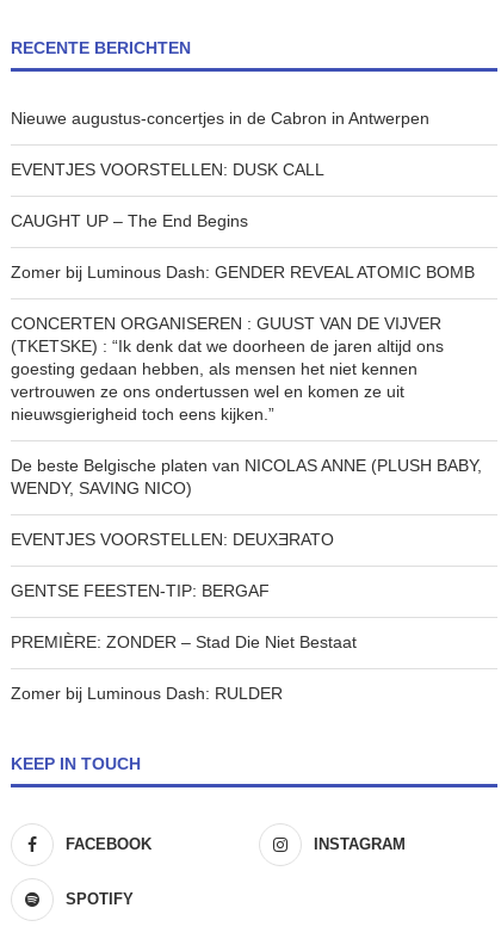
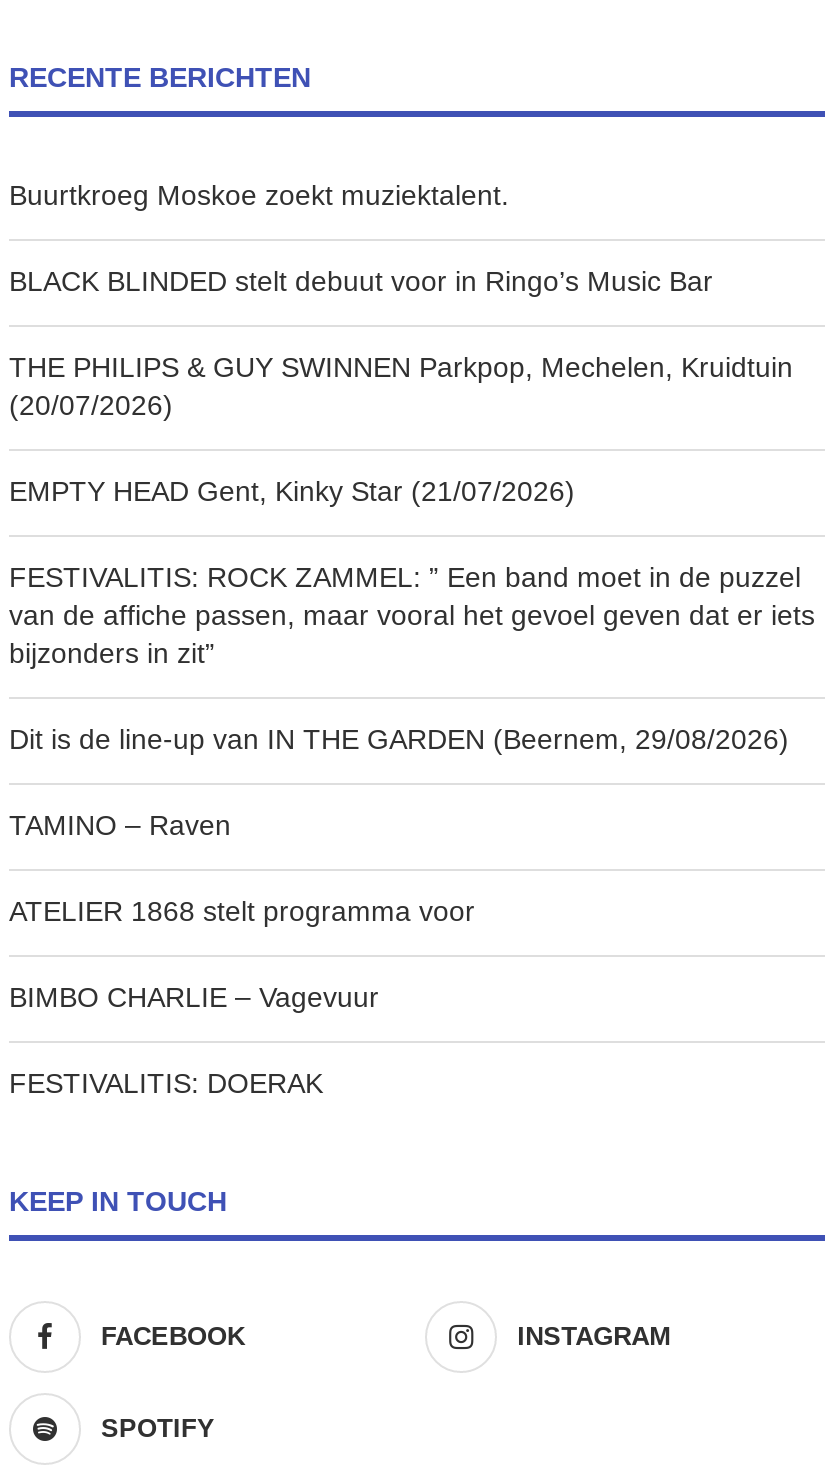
[11,109,429,128] Nieuwe augustus-concertjes in de Cabron in Antwerpen -> [9,180,509,212] Buurtkroeg Moskoe zoekt muziektalent.
[11,160,324,179] EVENTJES VOORSTELLEN: DUSK CALL -> [9,266,713,298] BLACK BLINDED stelt debuut voor in Ringo’s Music Bar
[11,212,248,231] CAUGHT UP – The End Begins -> [9,352,793,422] THE PHILIPS & GUY SWINNEN Parkpop, Mechelen, Kruidtuin | (20/07/2026)
[11,263,475,282] Zomer bij Luminous Dash: GENDER REVEAL ATOMIC BOMB -> [9,476,575,508] EMPTY HEAD Gent, Kinky Star (21/07/2026)
[11,314,444,424] CONCERTEN ORGANISEREN : GUUST VAN DE VIJVER | (TKETSKE) : “Ik denk dat we doorheen de jaren altijd ons | goesting gedaan hebben, als mensen het niet kennen | vertrouwen ze ons ondertussen wel en komen ze uit | nieuwsgierigheid toch eens kijken.” -> [9,562,815,670] FESTIVALITIS: ROCK ZAMMEL: ” Een band moet in de puzzel | van de affiche passen, maar vooral het gevoel geven dat er iets | bijzonders in zit”
[11,456,482,498] De beste Belgische platen van NICOLAS ANNE (PLUSH BABY, | WENDY, SAVING NICO) -> [9,724,789,756] Dit is de line-up van IN THE GARDEN (Beernem, 29/08/2026)
[11,530,334,549] EVENTJES VOORSTELLEN: DEUXƎRATO -> [9,810,231,842] TAMINO – Raven
[11,582,270,601] GENTSE FEESTEN-TIP: BERGAF -> [9,896,475,928] ATELIER 1868 stelt programma voor
[11,633,357,652] PREMIÈRE: ZONDER – Stad Die Niet Bestaat -> [9,982,379,1014] BIMBO CHARLIE – Vagevuur
[11,684,283,703] Zomer bij Luminous Dash: RULDER -> [9,1068,323,1100] FESTIVALITIS: DOERAK

